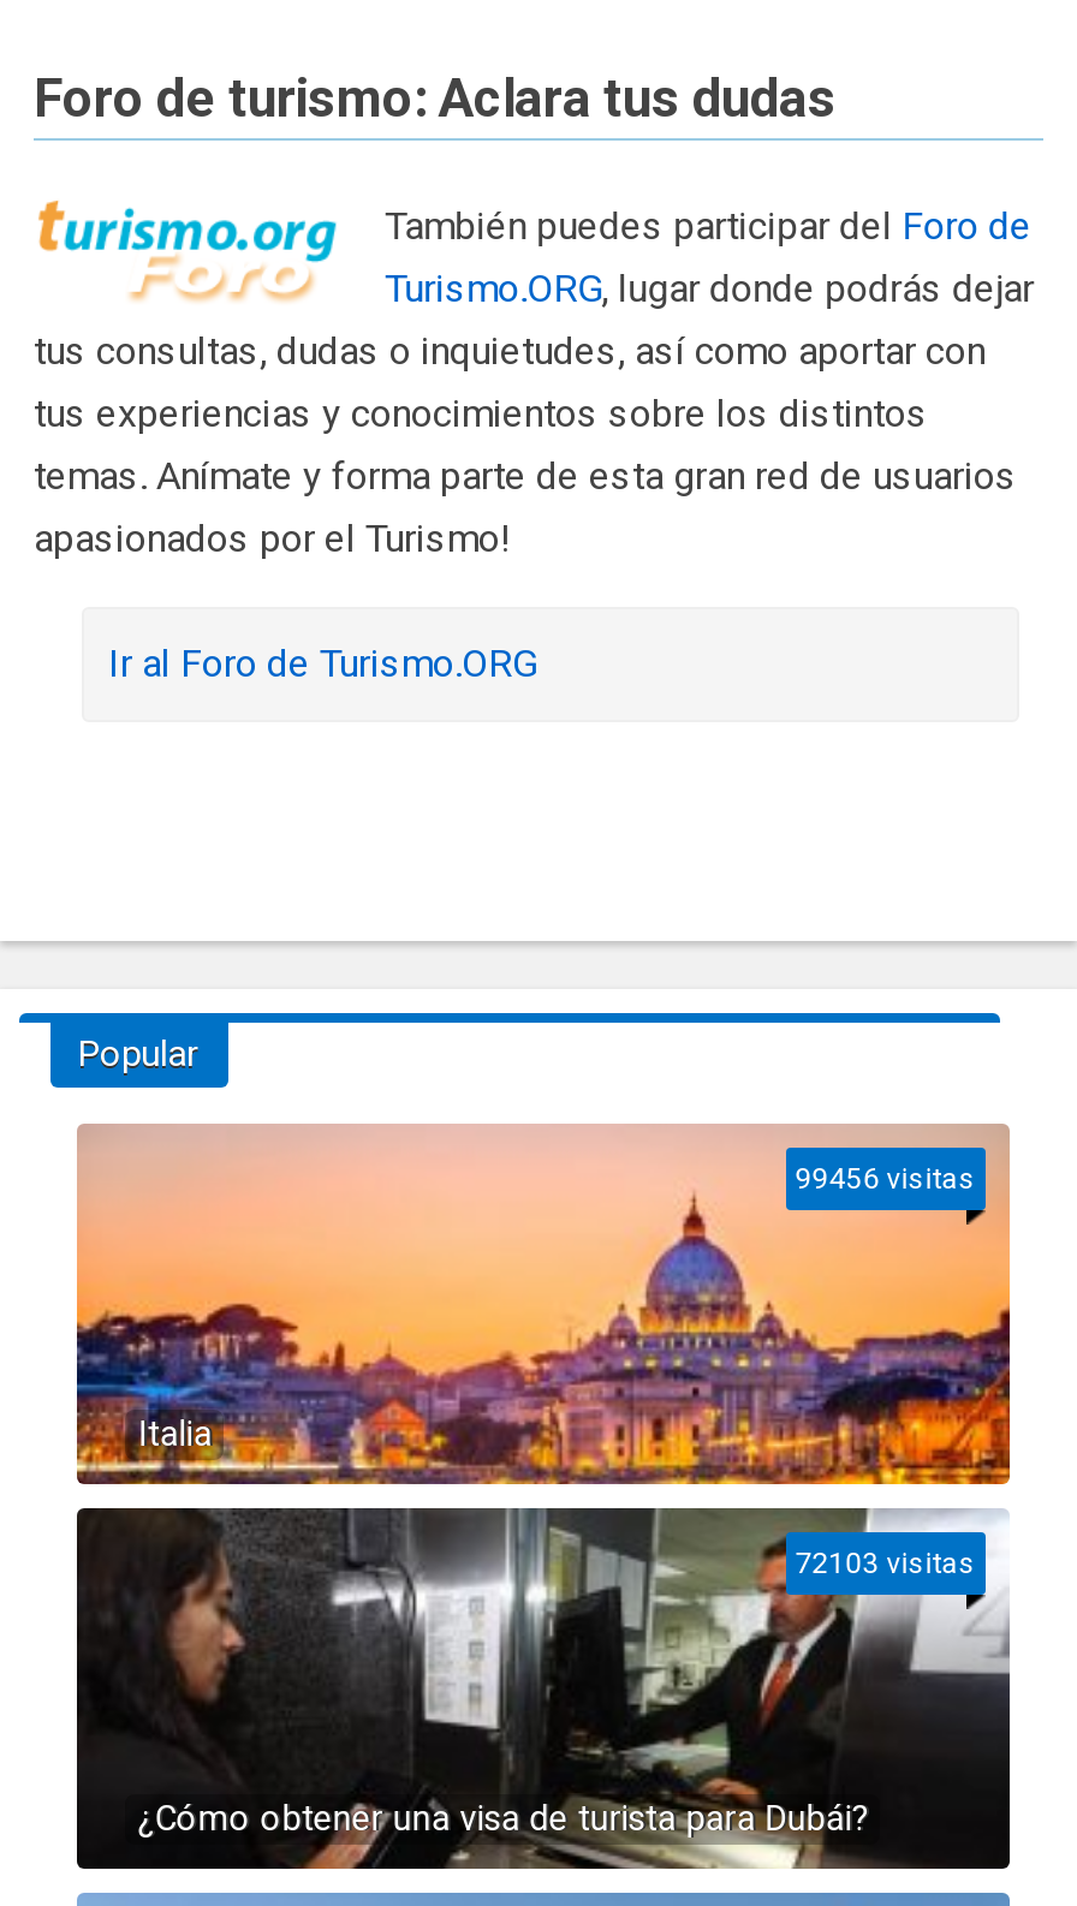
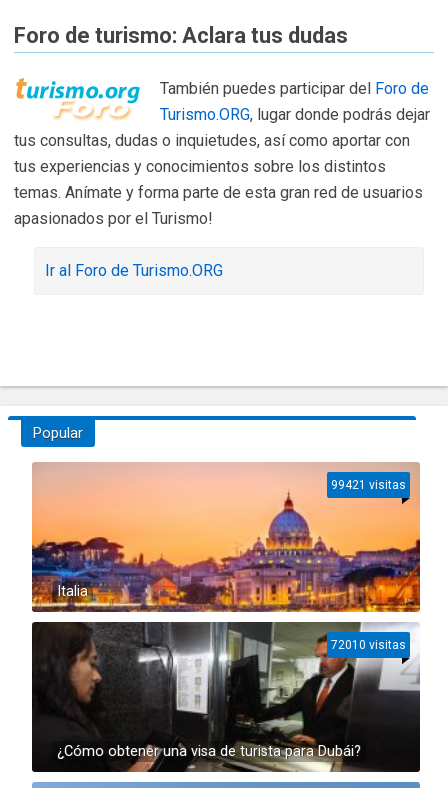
[795,1162,976,1196] 99456 visitas -> [331,478,406,492] 99421 visitas
[795,1547,976,1580] 72103 visitas -> [331,638,406,652] 72010 visitas

